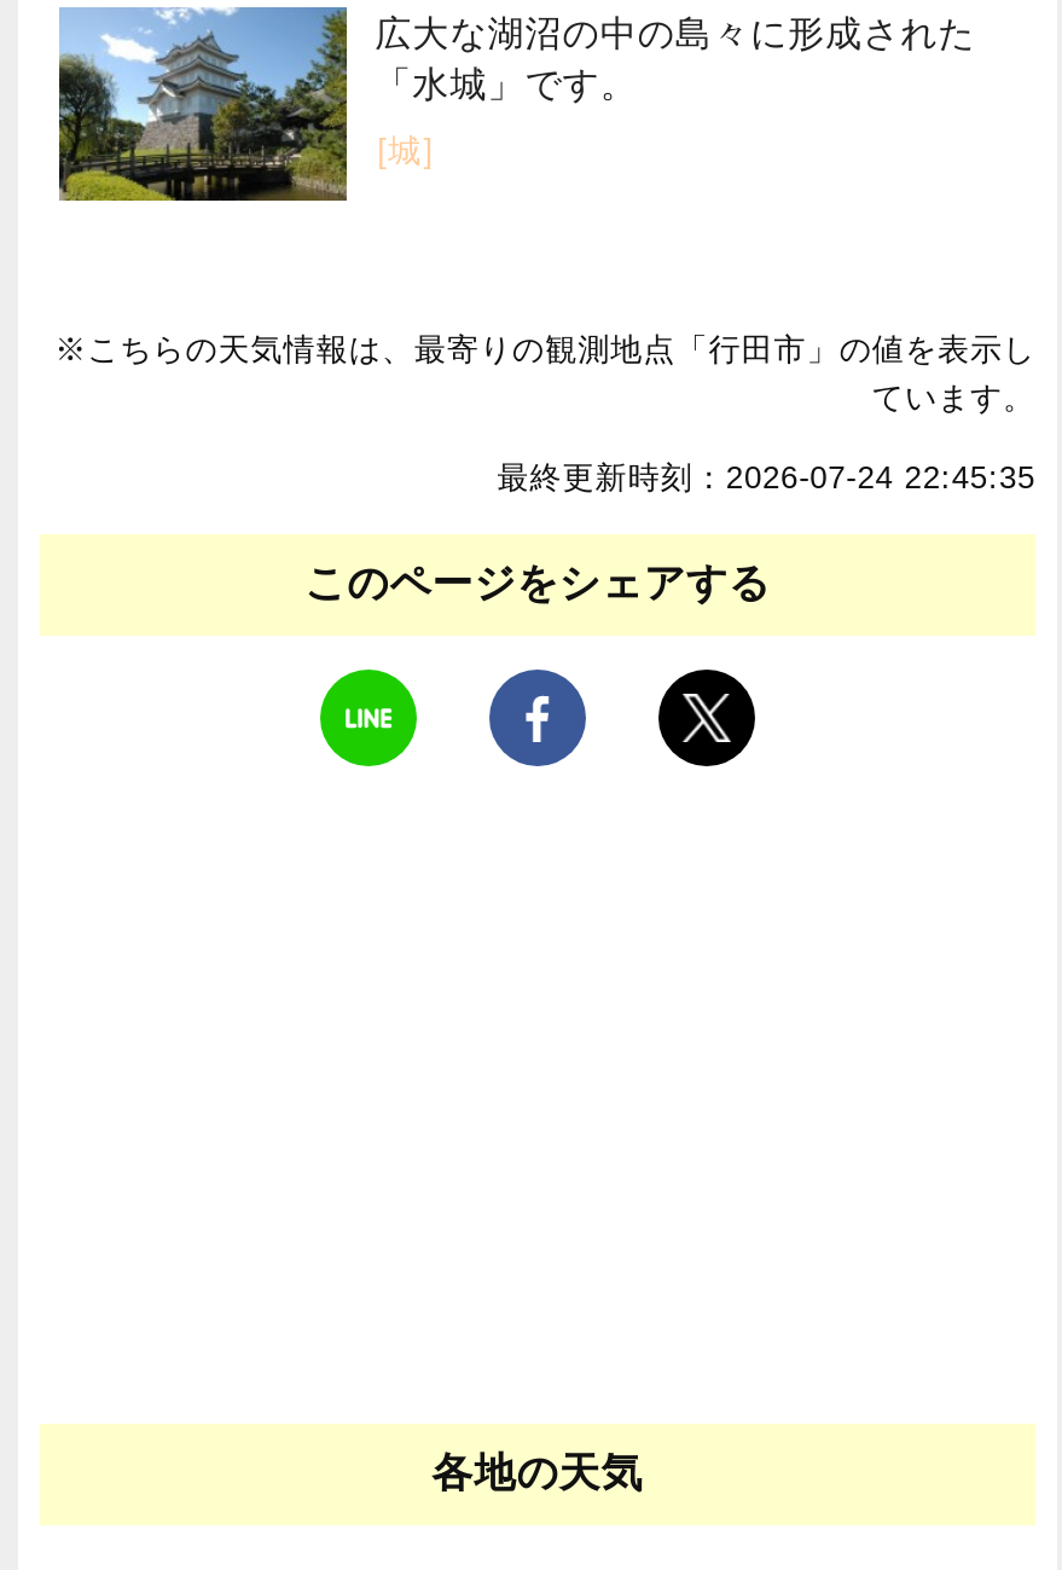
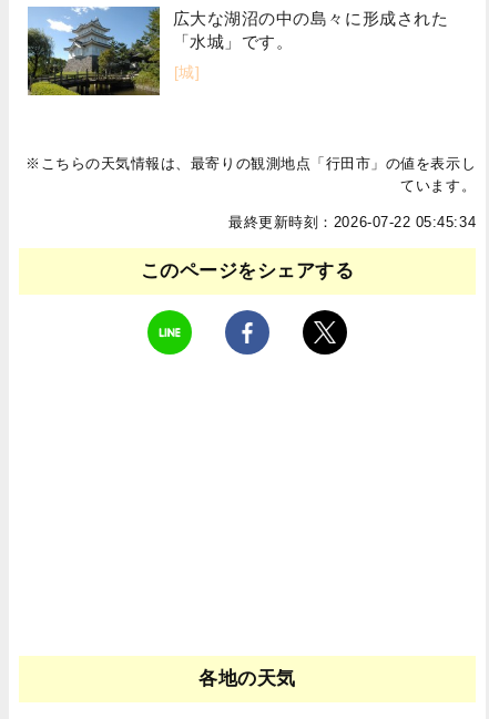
[497,458,1036,495] 最終更新時刻：2026-07-24 22:45:35 -> [229,213,476,230] 最終更新時刻：2026-07-22 05:45:34

